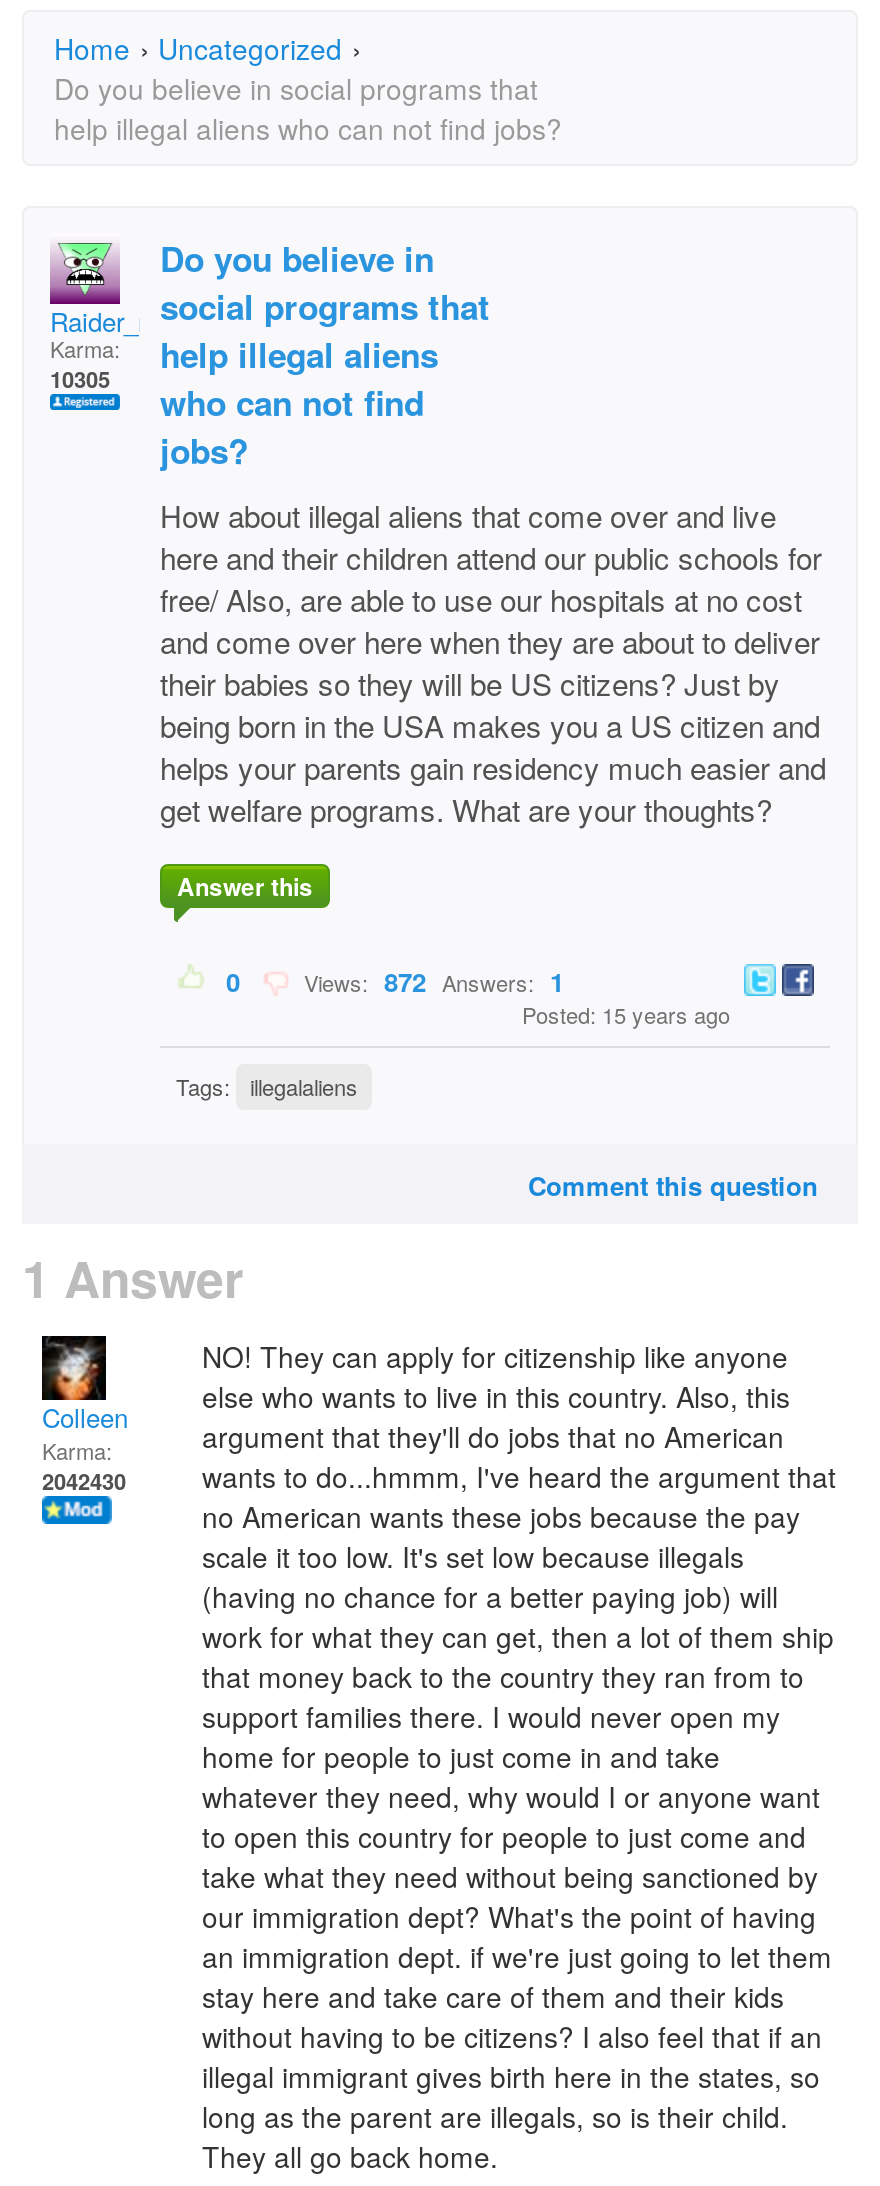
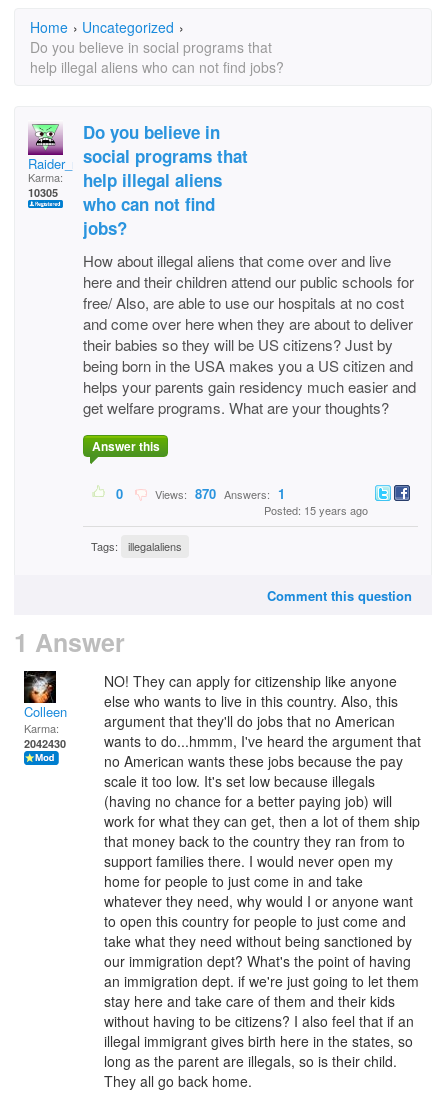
[292,962,564,1000] Views: 872 Answers: 1 -> [149,484,285,503] Views: 870 Answers: 1

